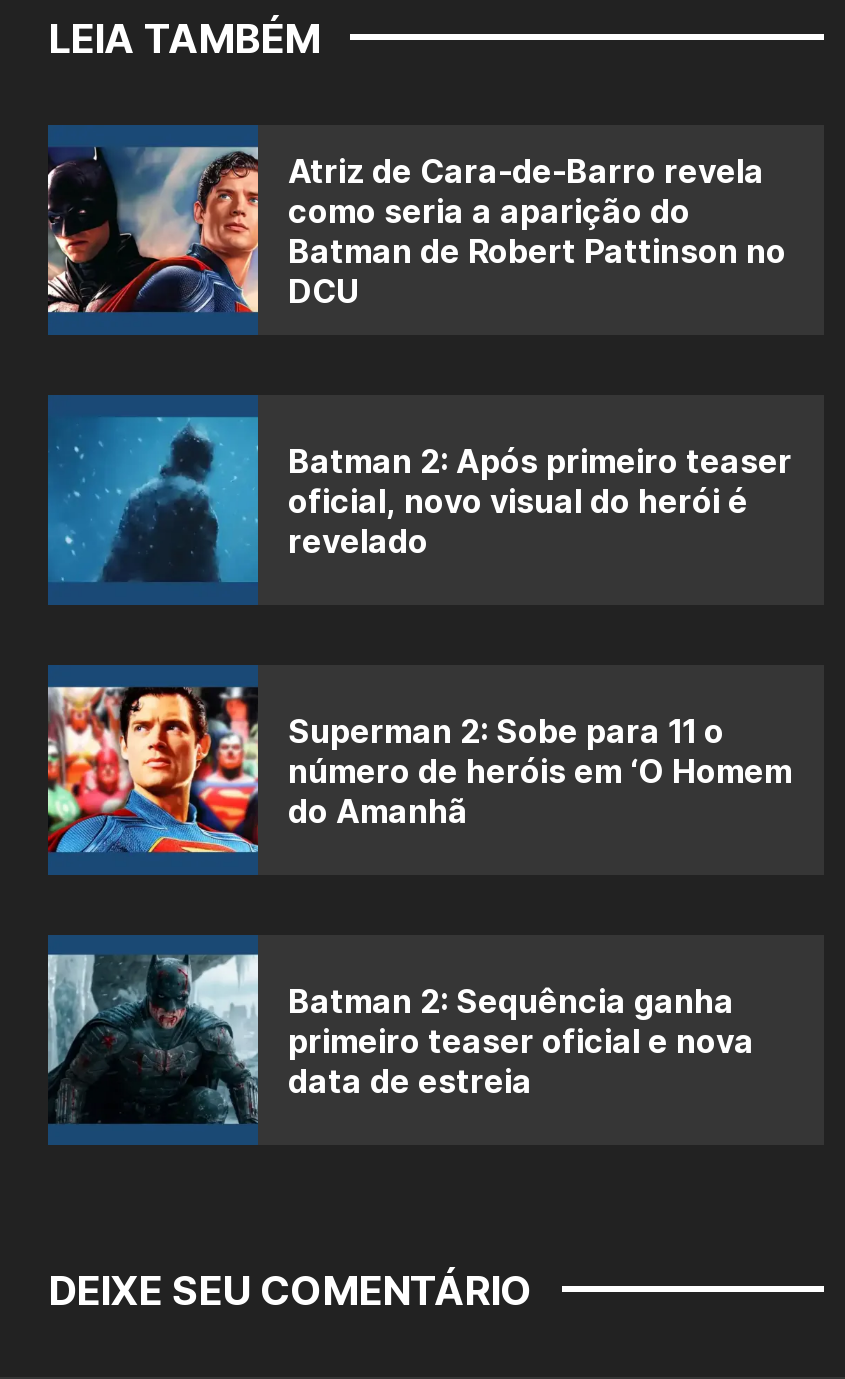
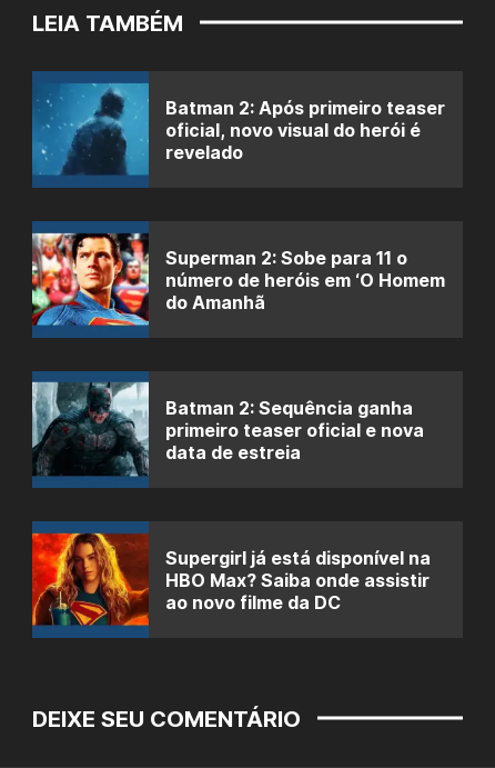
[46,145,786,315] [image] | Atriz de Cara-de-Barro revela | como seria a aparição do | Batman de Robert Pattinson no | DCU -> none
moved [48,413,792,1100] -> [32,81,445,463]: [image] | Batman 2: Após primeiro teaser | oficial, novo visual do herói é | ... | primeiro teaser oficial e nova | data de estreia
none -> [31,532,431,627] [image] | Supergirl já está disponível na | HBO Max? Saiba onde assistir | ao novo filme da DC

